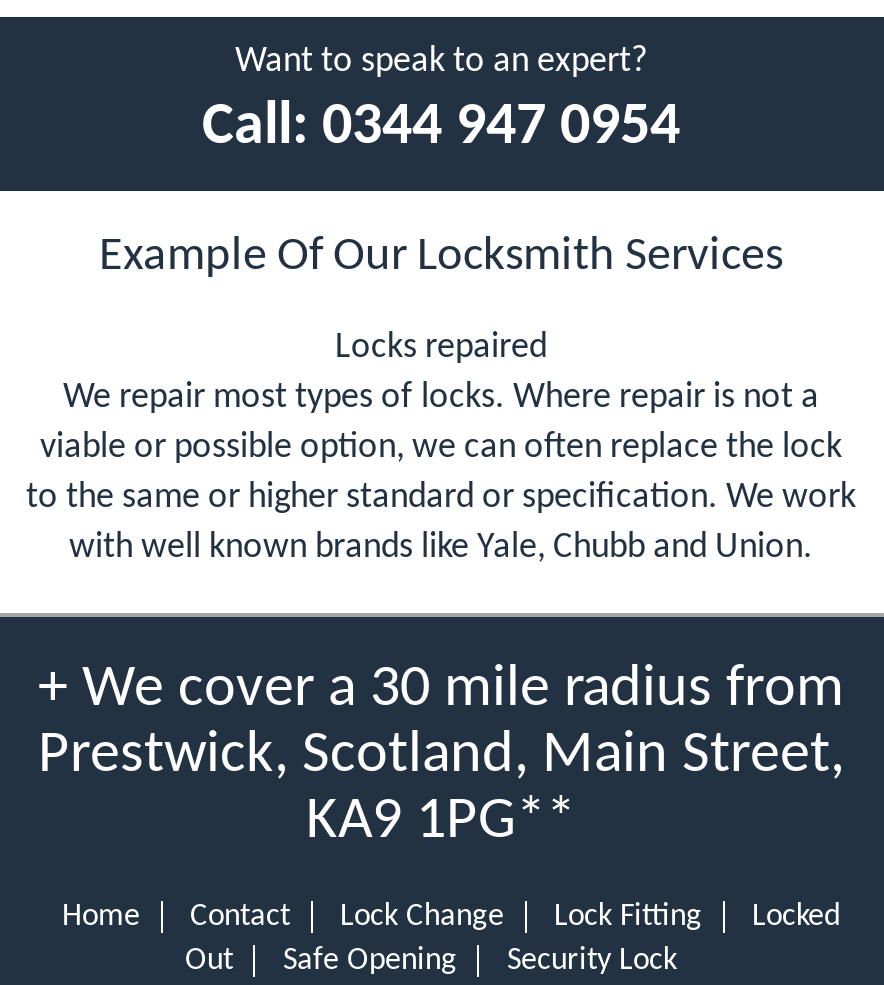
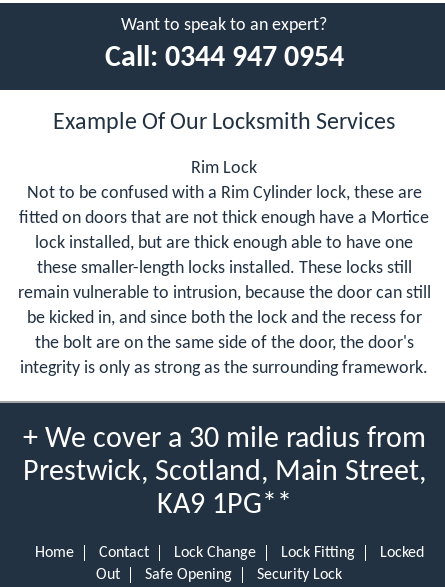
[26,328,856,566] Locks repaired | We repair most types of locks. Where repair is not a | viable or possible option, we can often replace the lock | to the same or higher standard or specification. We work | with well known brands like Yale, Chubb and Union. -> [17,158,430,377] Rim Lock | Not to be confused with a Rim Cylinder lock, these are | fitted on doors that are not thick enough have a Mortice | lock installed, but are thick enough able to have one | these smaller-length locks installed. These locks still | remain vulnerable to intrusion, because the door can still | be kicked in, and since both the lock and the recess for | the bolt are on the same side of the door, the door's | integrity is only as strong as the surrounding framework.

